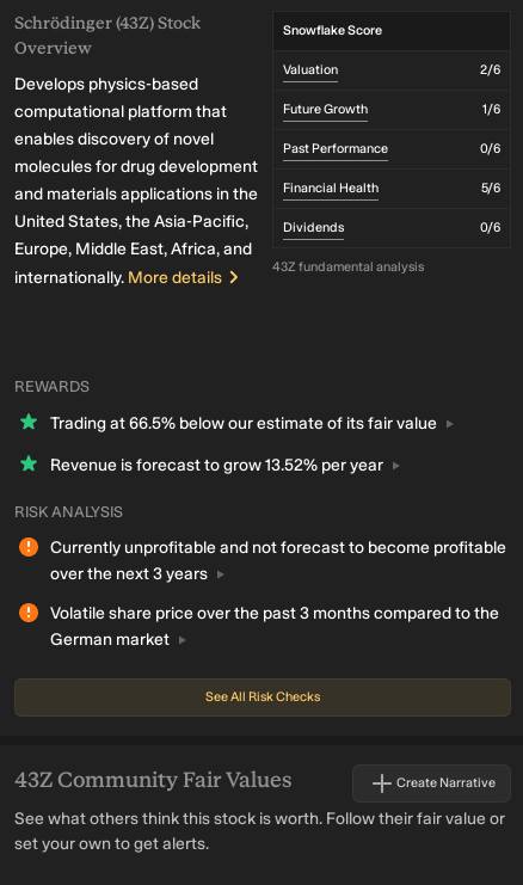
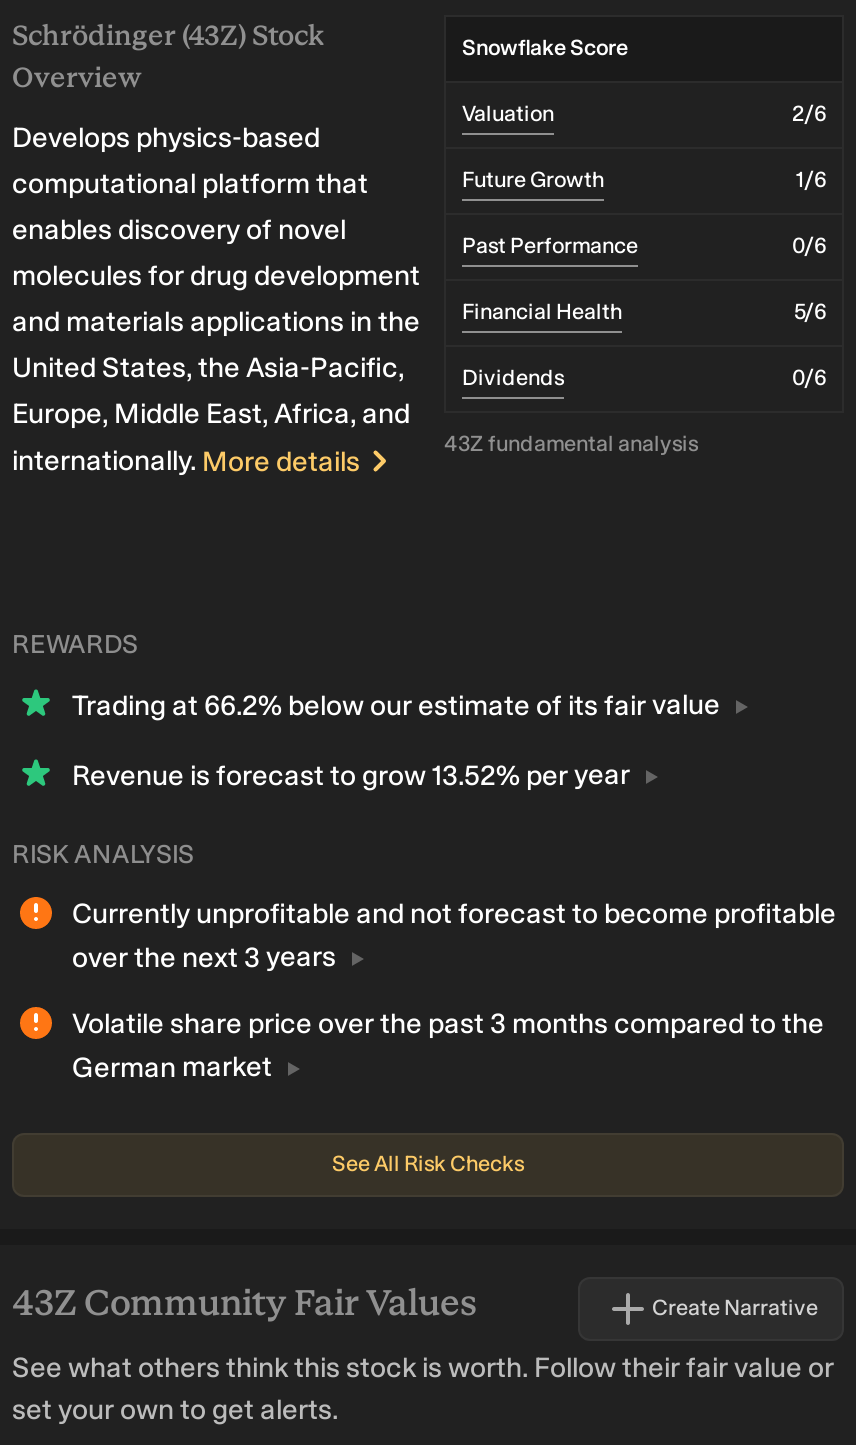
[50,413,437,434] Trading at 66.5% below our estimate of its fair value -> [72,689,720,723] Trading at 66.2% below our estimate of its fair value

